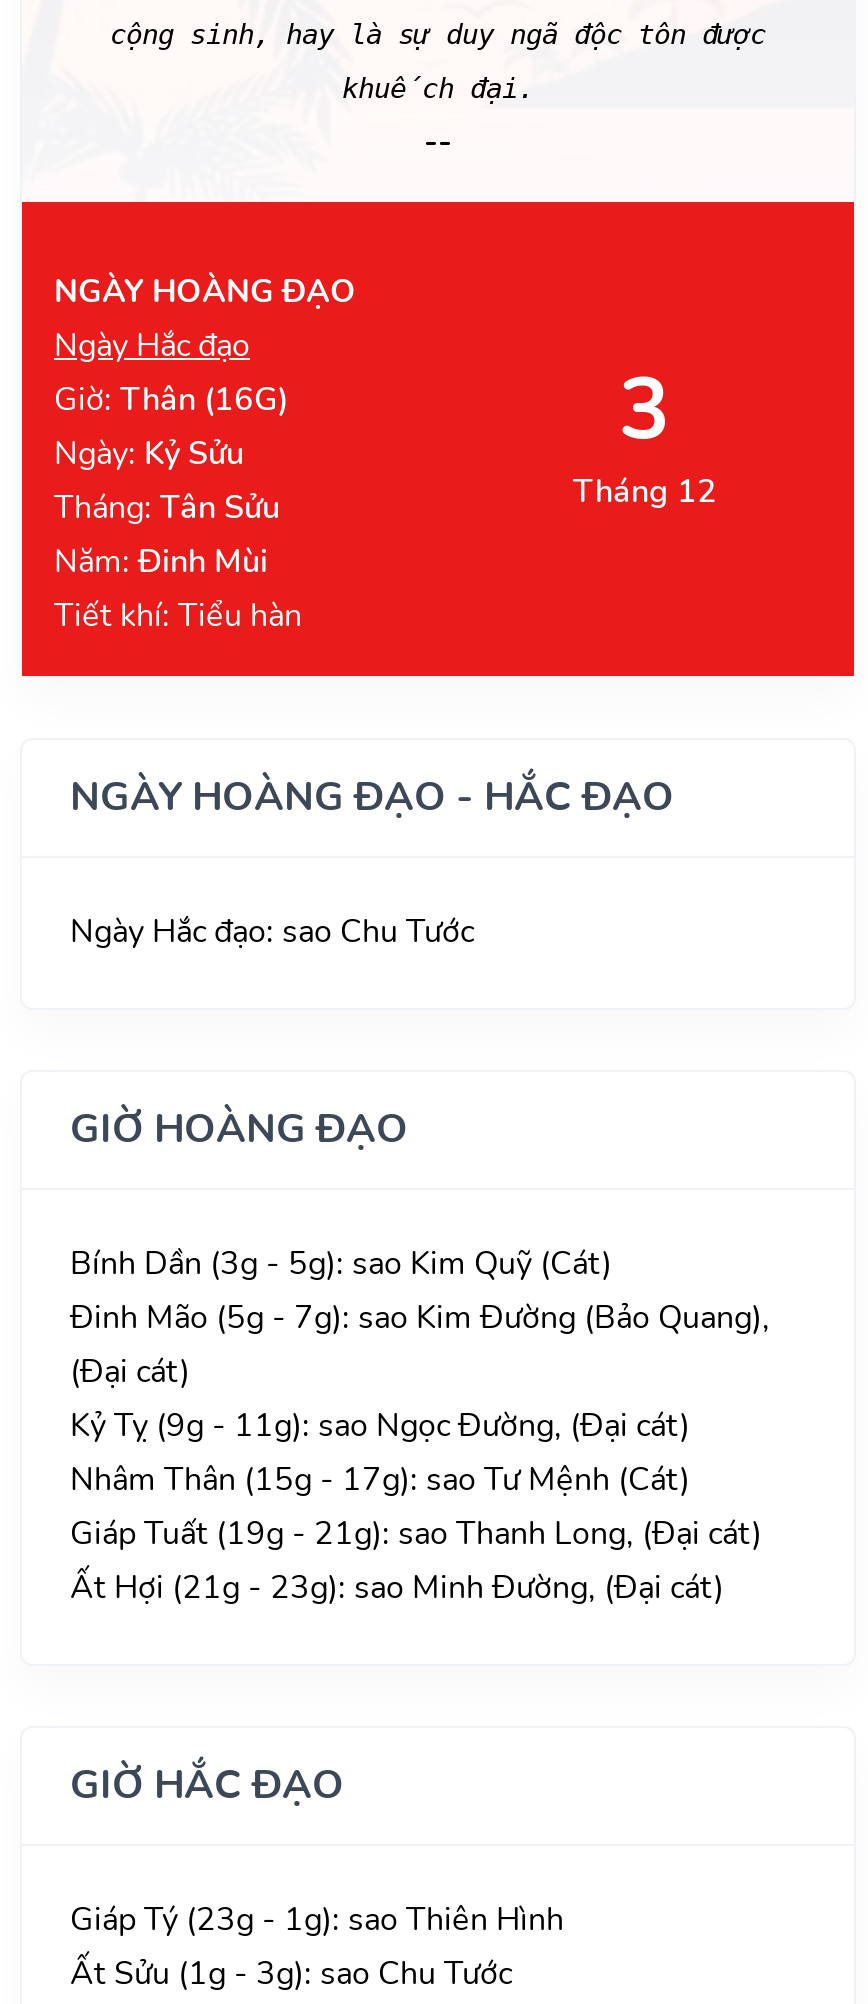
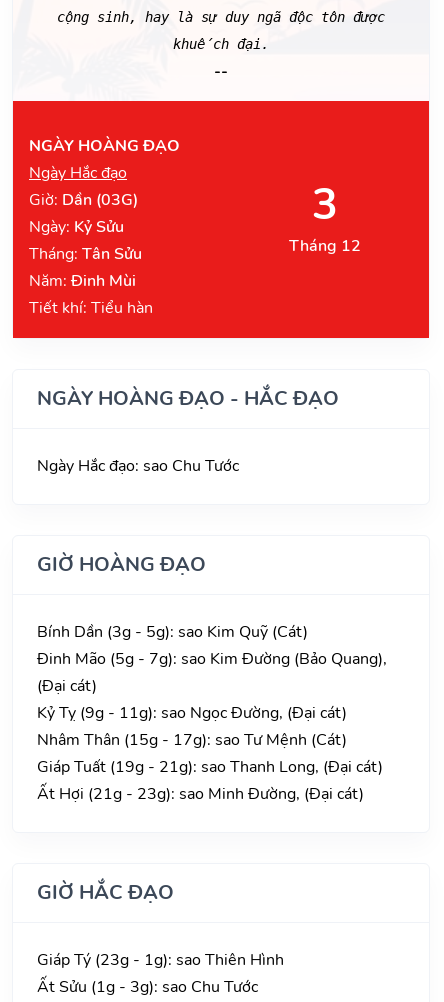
[54,377,288,421] Giờ: Thân (16G) -> [29,189,138,211] Giờ: Dần (03G)

